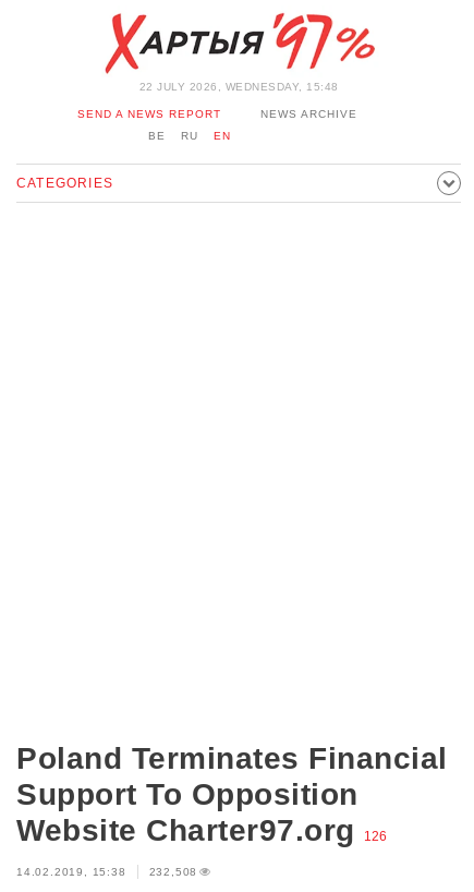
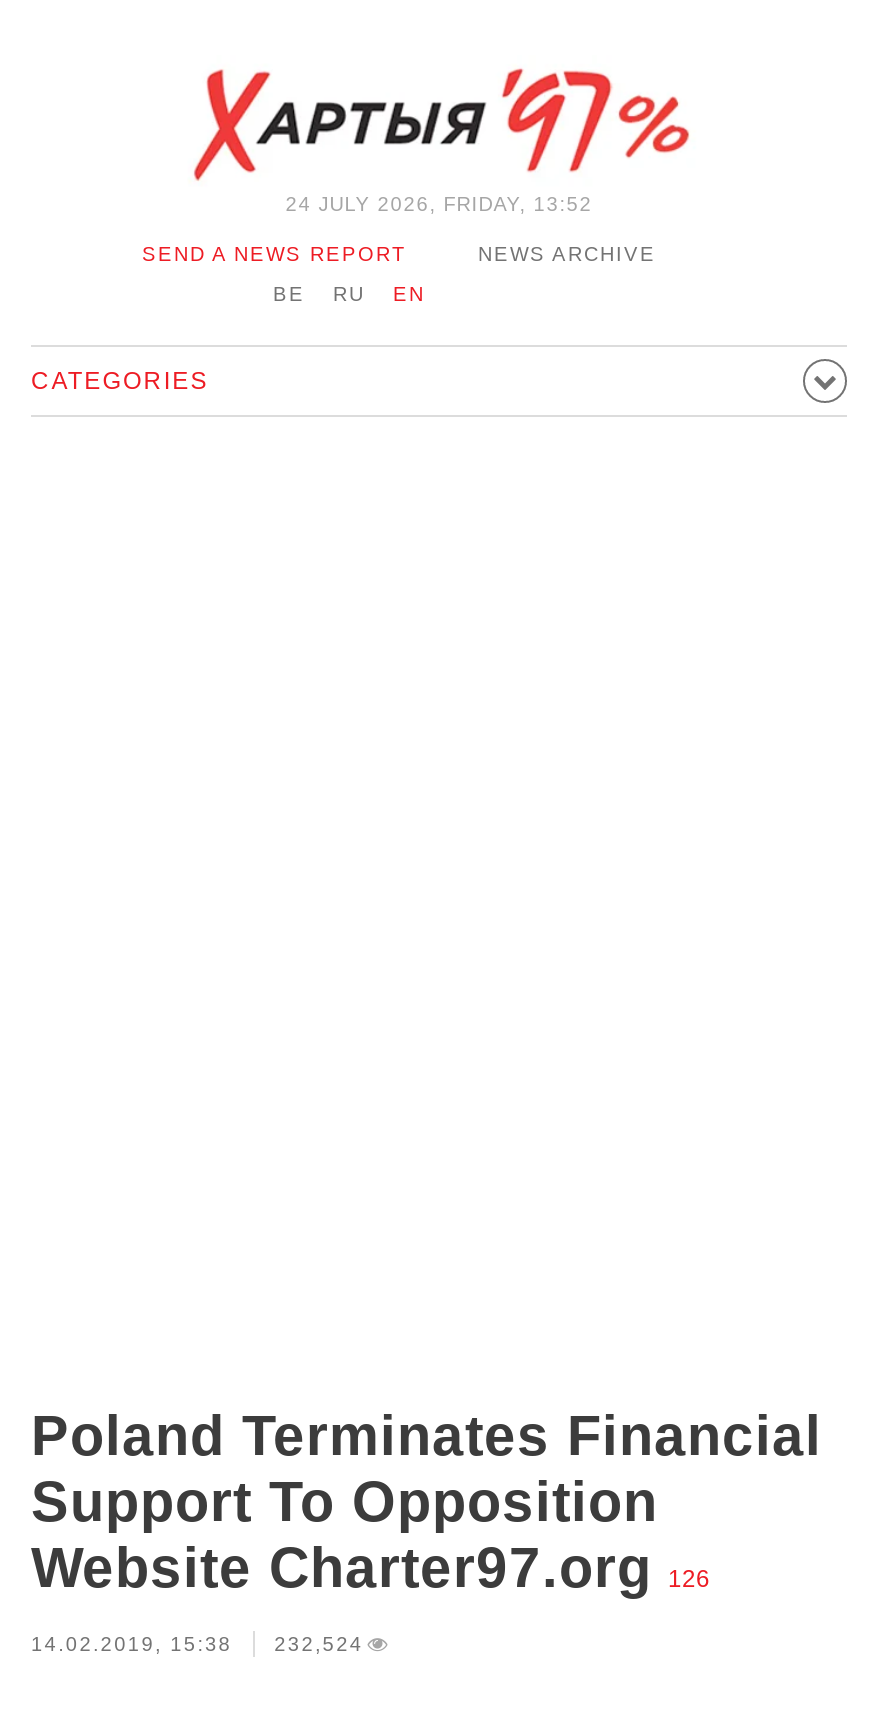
[139,81,338,93] 22 JULY 2026, WEDNESDAY, 15:48 -> [285,193,593,215] 24 JULY 2026, FRIDAY, 13:52
[16,866,197,878] 14.02.2019, 15:38 232,508 -> [31,1633,363,1655] 14.02.2019, 15:38 232,524

